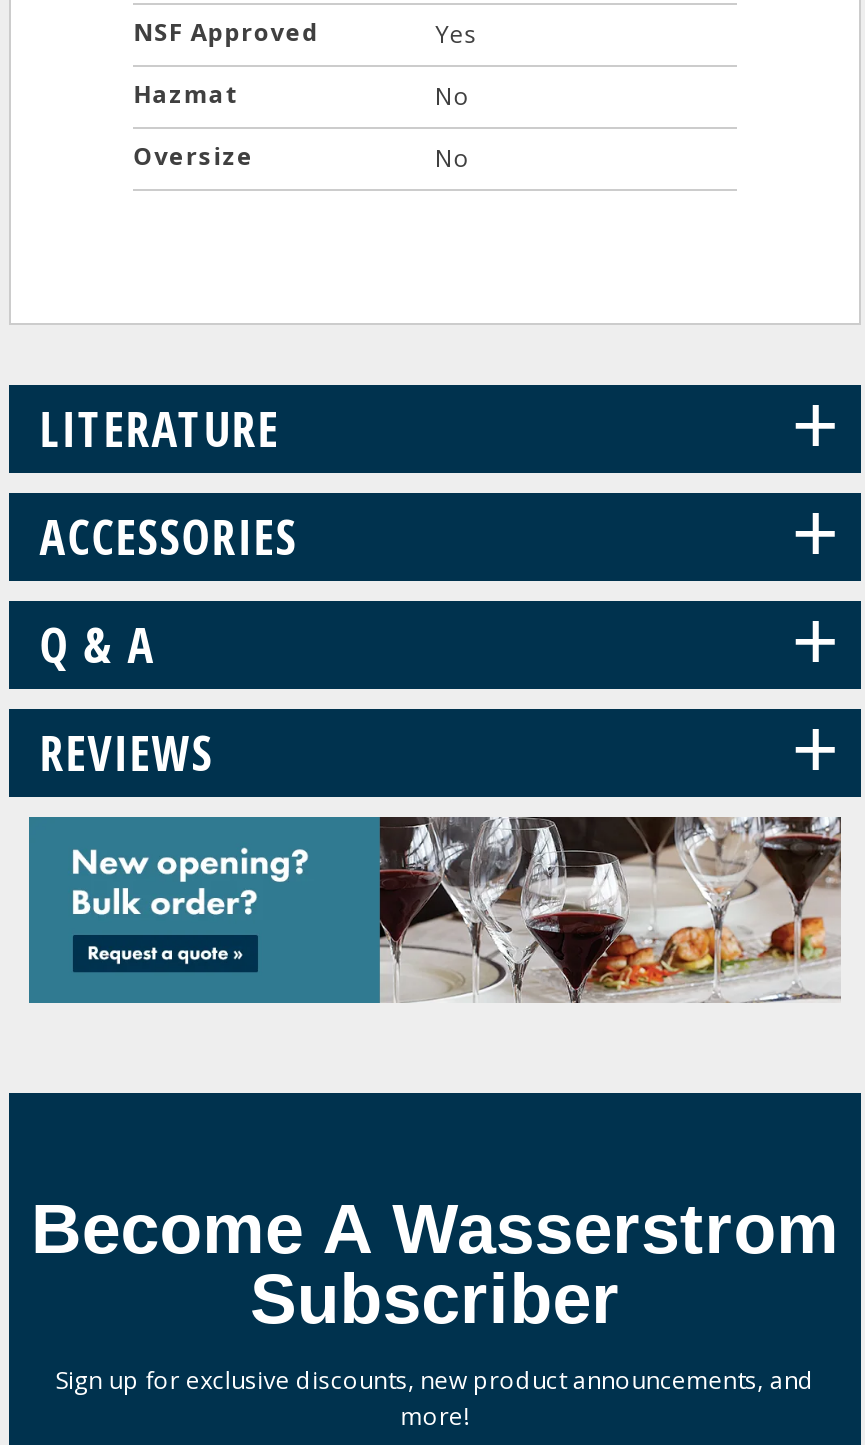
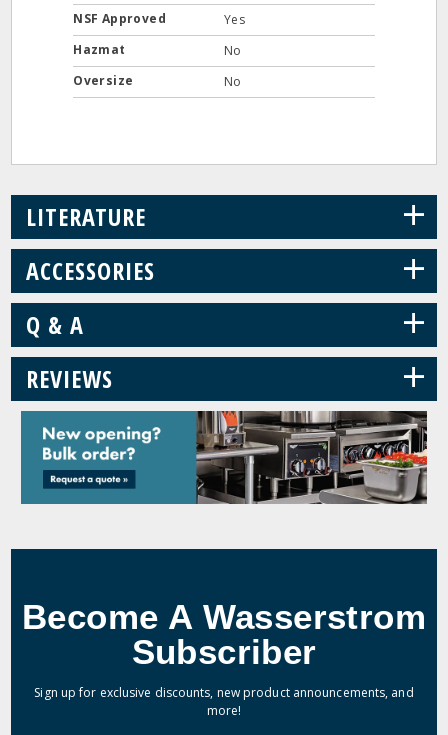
[377,815,841,1003] [image] -> [196,410,428,505] [image]

